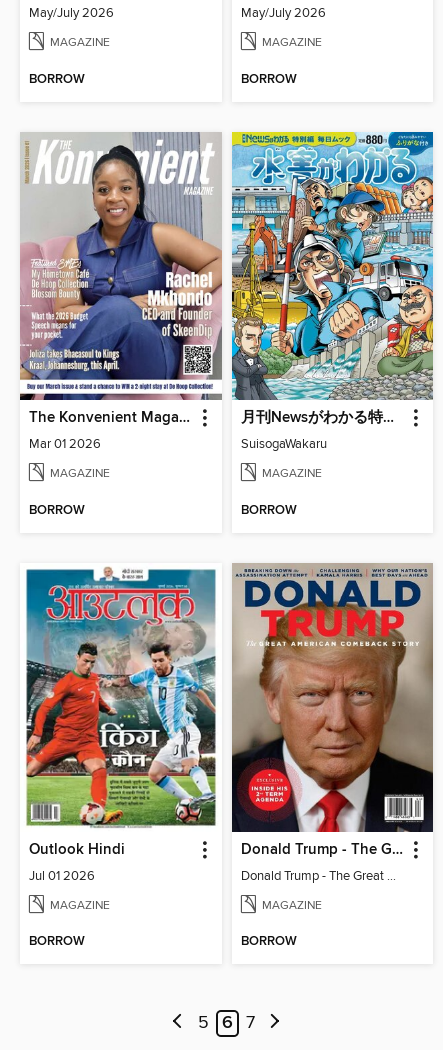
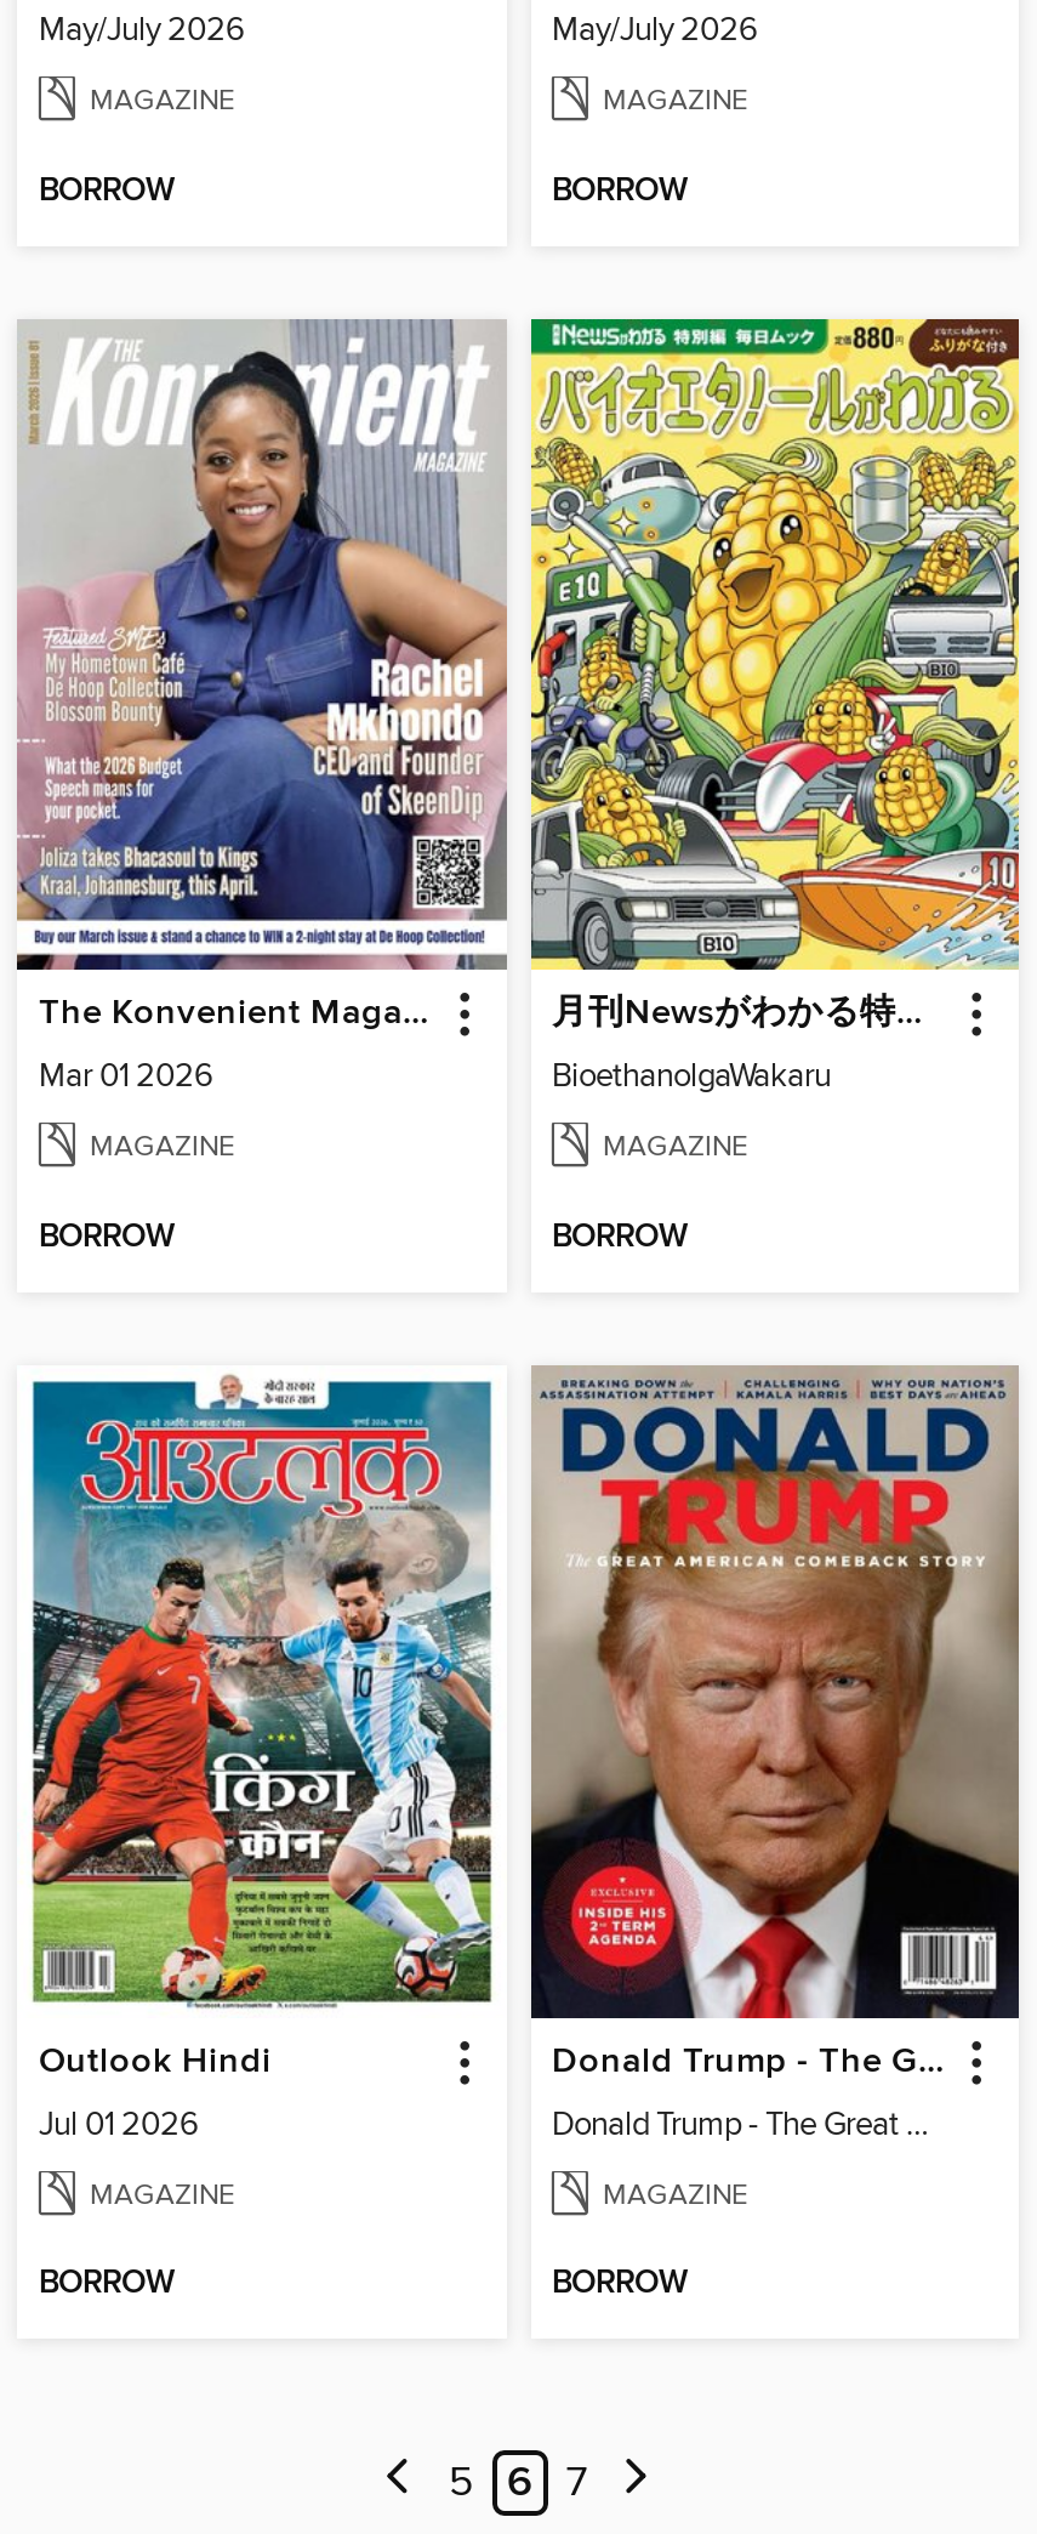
[231,131,434,452] [image] | SuisogaWakaru -> [529,317,1021,1097] [image] | BioethanolgaWakaru

